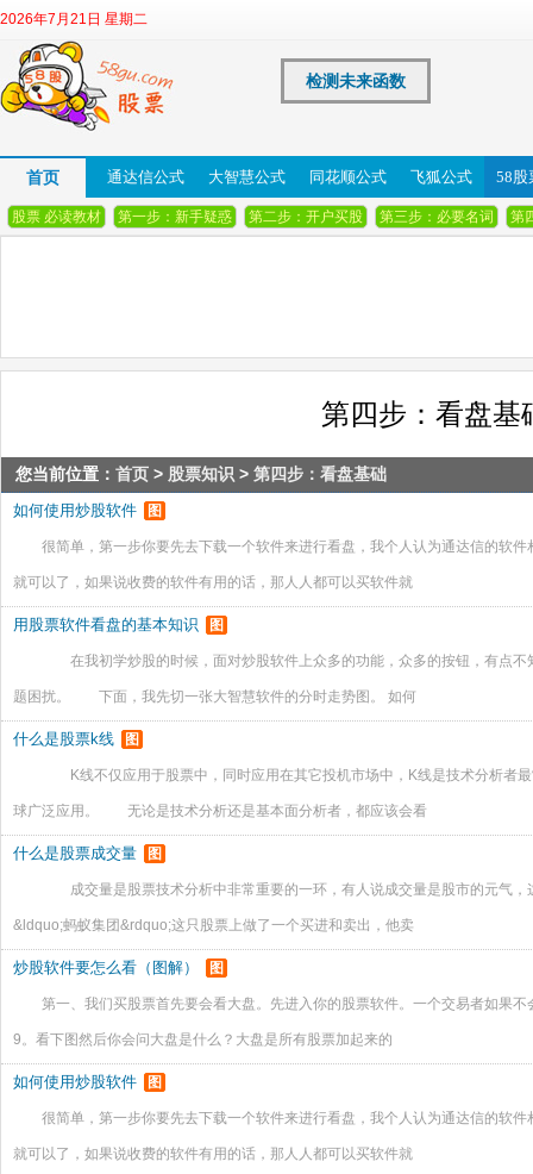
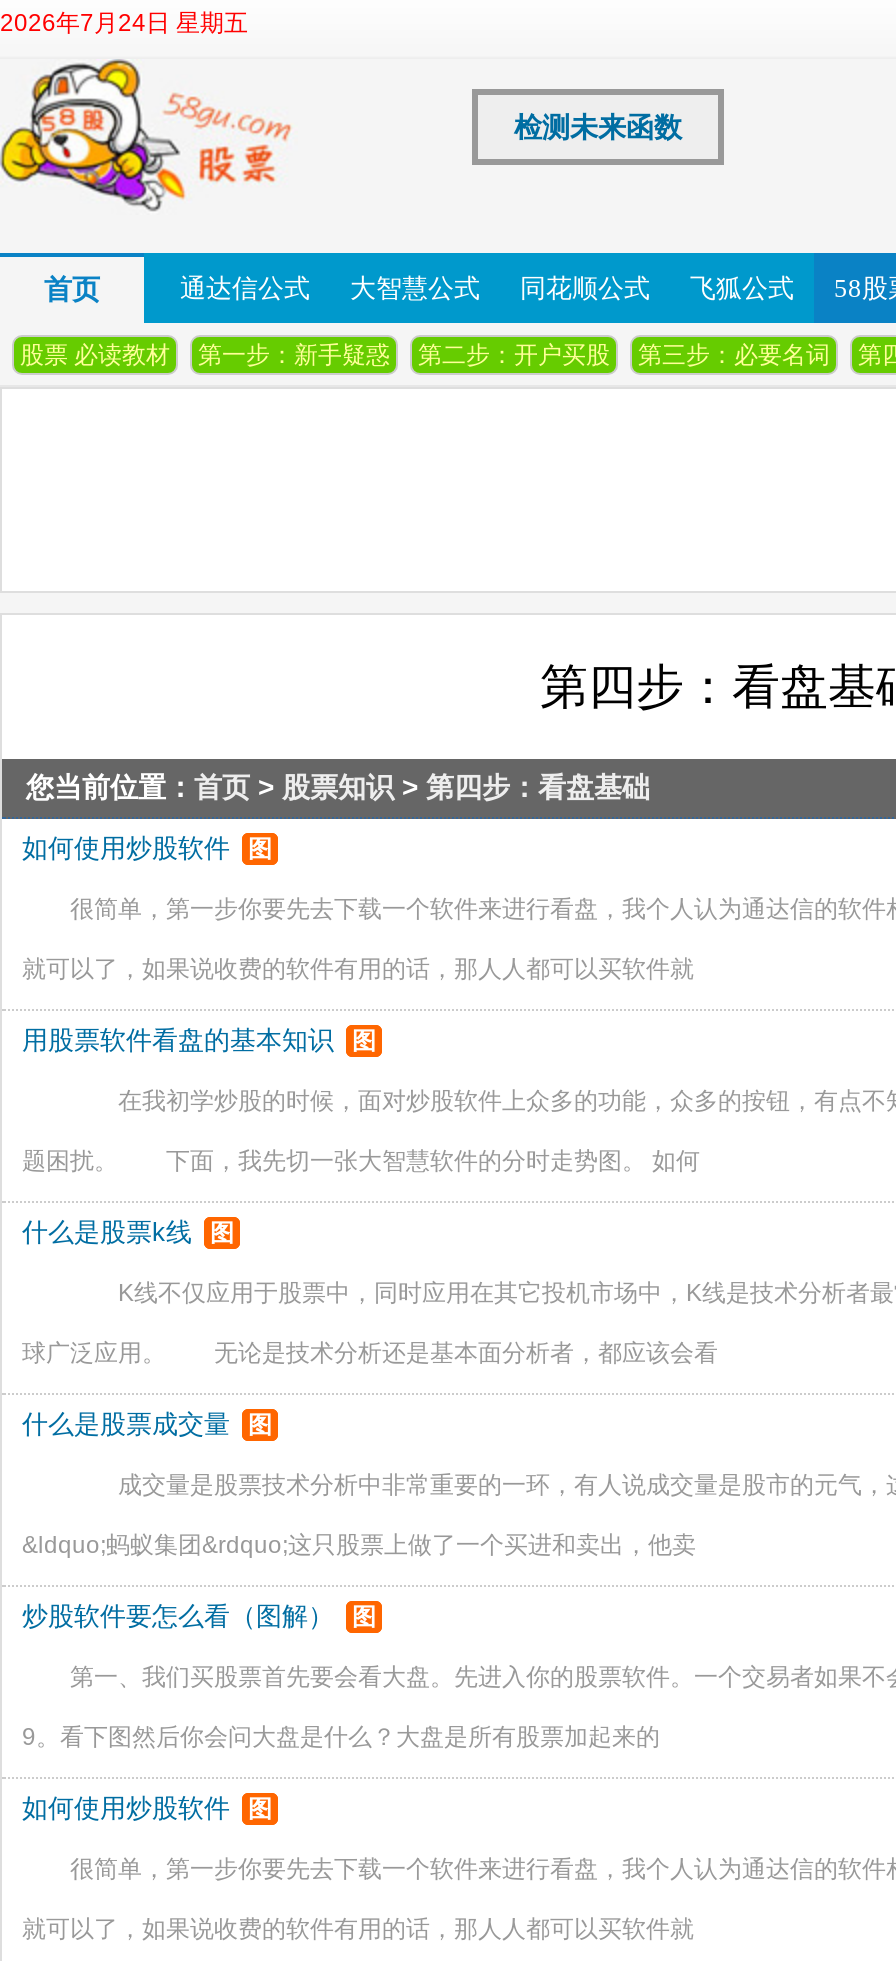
[0,11,148,27] 2026年7月21日 星期二 -> [0,9,248,37] 2026年7月24日 星期五

